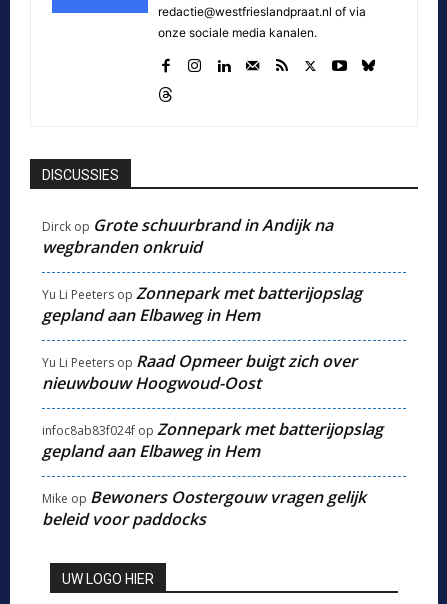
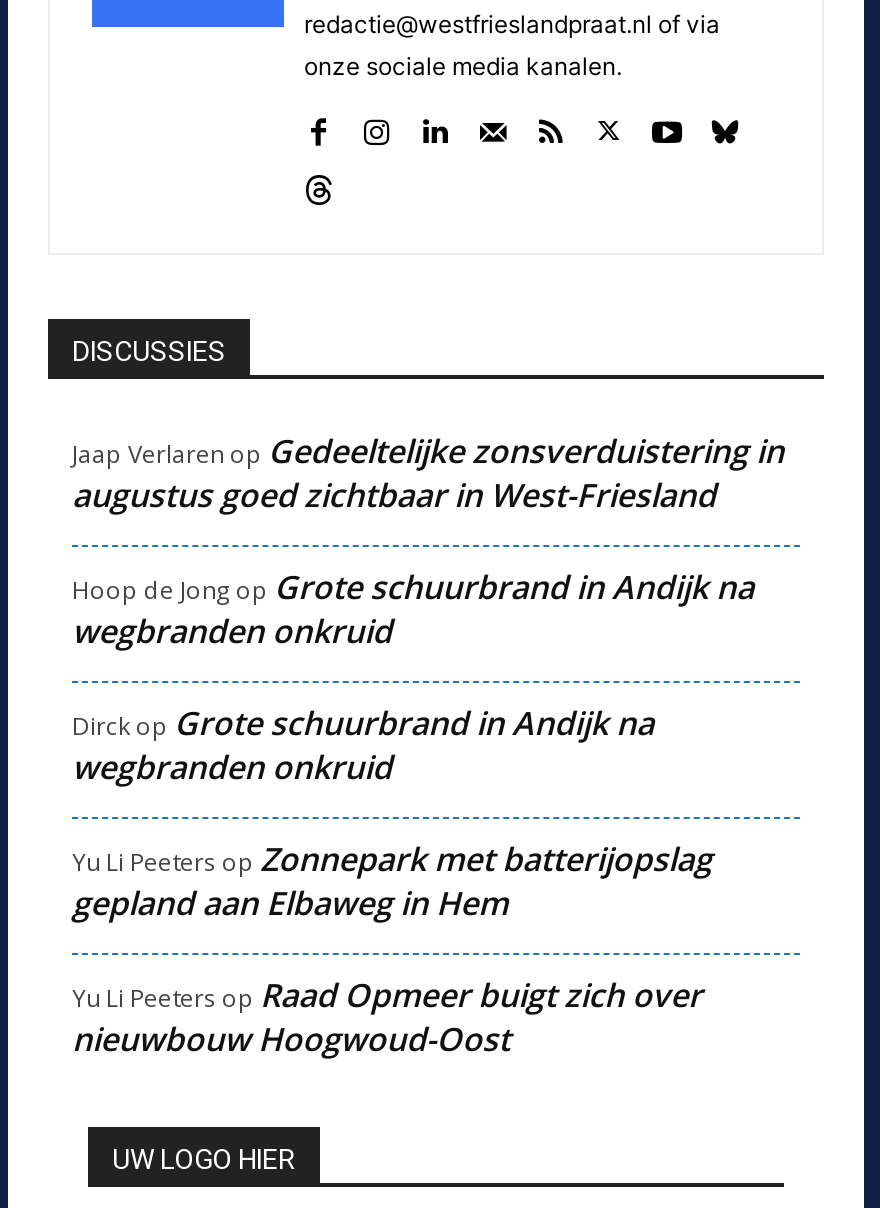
none -> [72,428,784,652] Jaap Verlaren op Gedeeltelijke zonsverduistering in | augustus goed zichtbaar in West-Friesland | Hoop de Jong op Grote schuurbrand in Andijk na | wegbranden onkruid
moved [42,214,362,394] -> [72,700,712,1060]: Dirckop Grote schuurbrand in Andijk na | wegbranden onkruid | Yu Li Peeters op Zonnepark met batterijopslag | gepland aan Elbaweg in Hem | Yu Li Peeters op Raad Opmeer buigt zich over | nieuwbouw Hoogwoud-Oost
[42,418,383,530] infoc8ab83f024f op Zonnepark met batterijopslag | gepland aan Elbaweg in Hem | Mike op Bewoners Oostergouw vragen gelijk | beleid voor paddocks -> none

